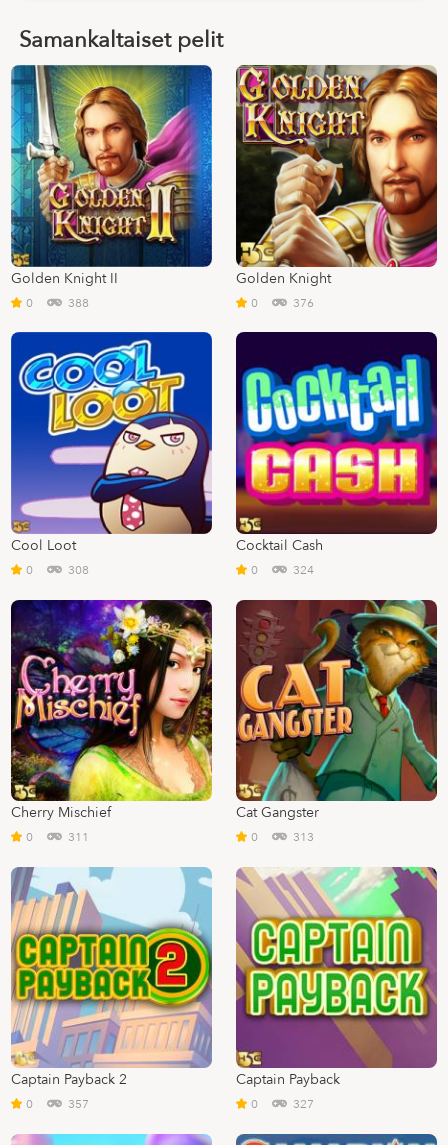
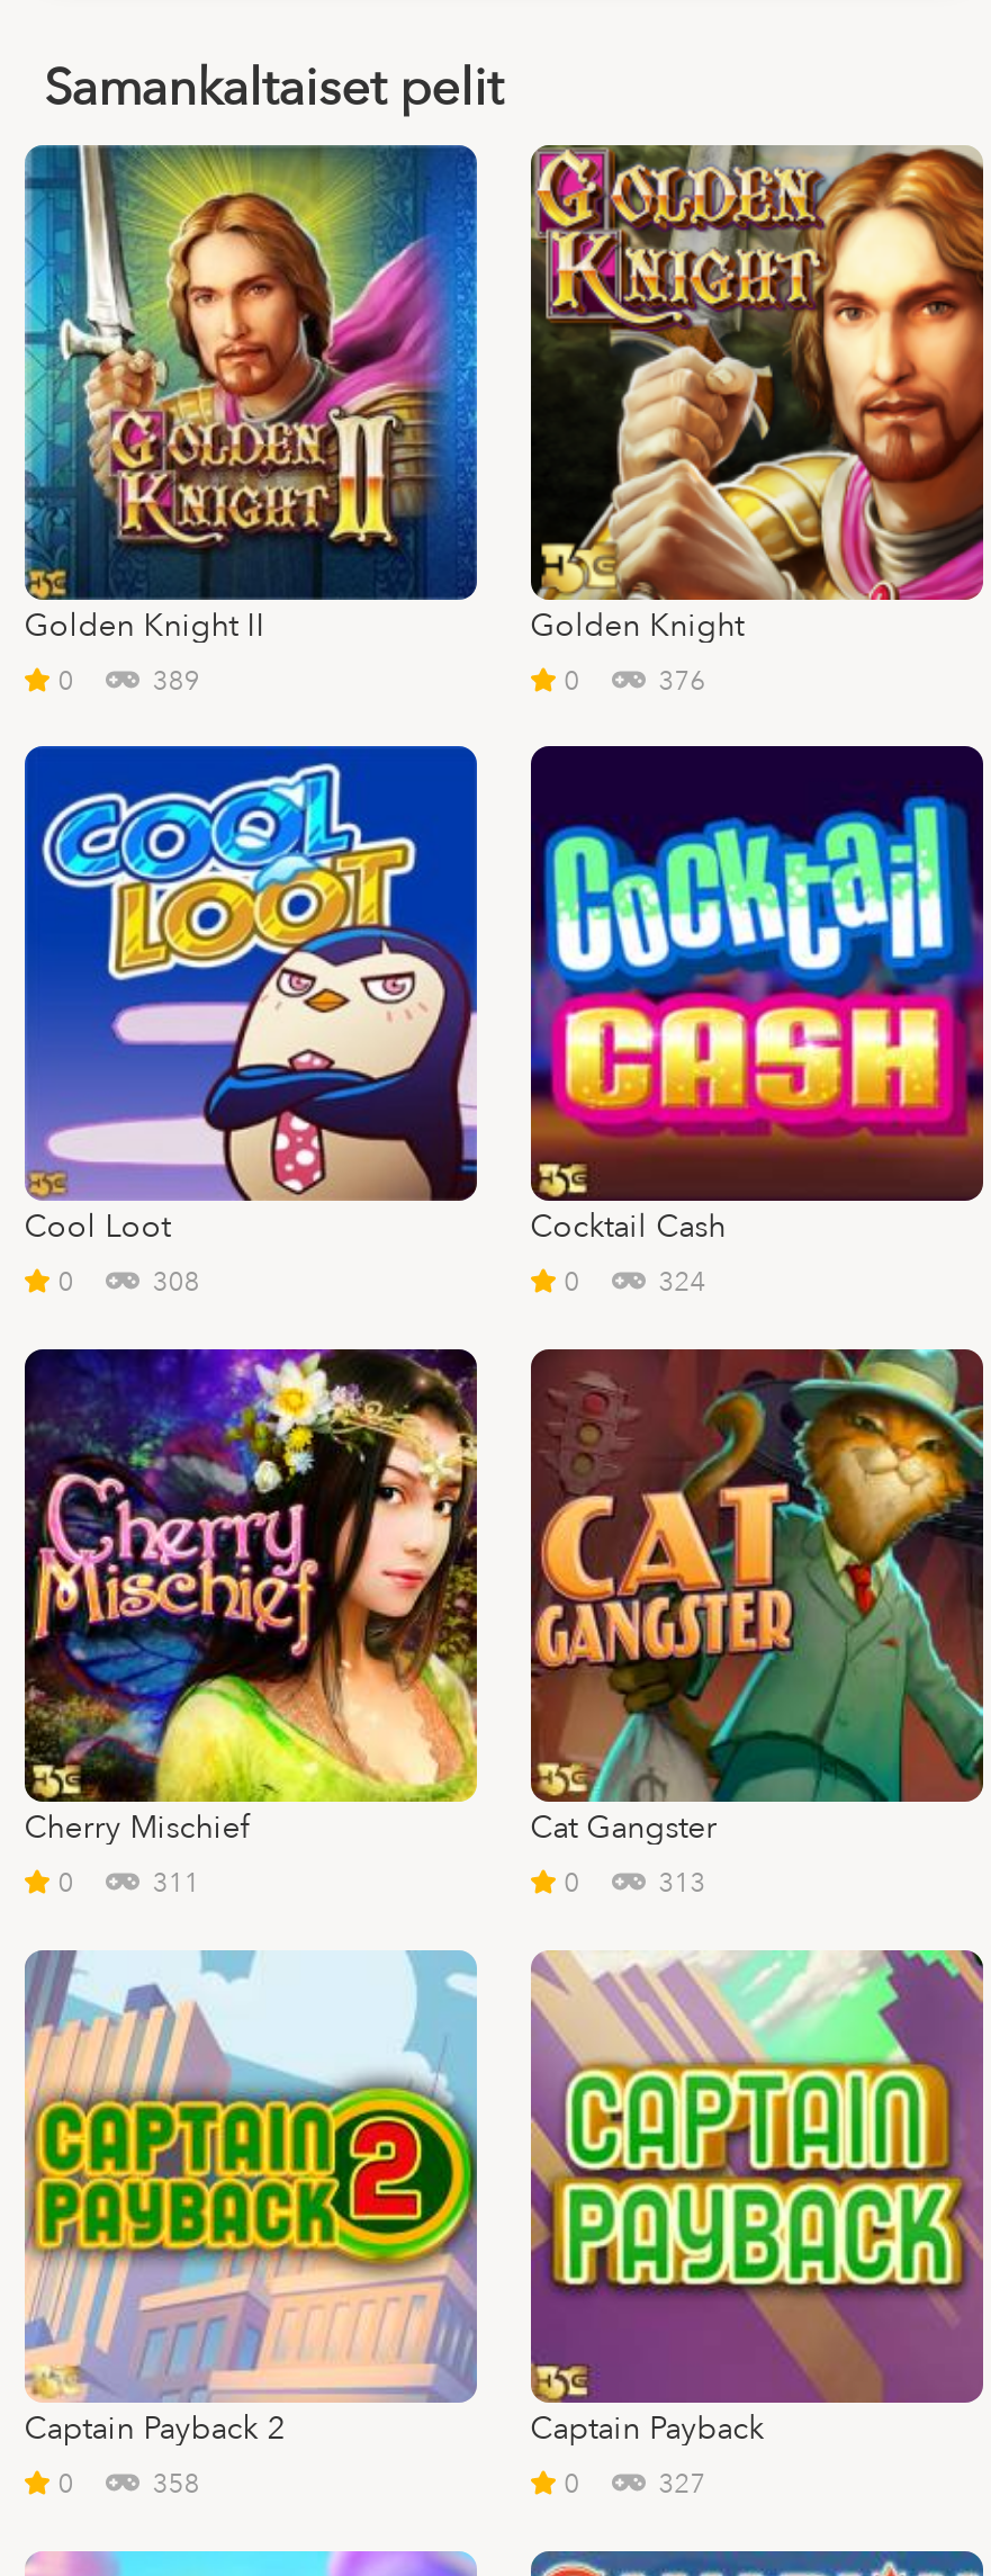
[68,295,89,311] 388 -> [153,662,200,698] 389
[68,1096,89,1112] 357 -> [153,2467,200,2503] 358

